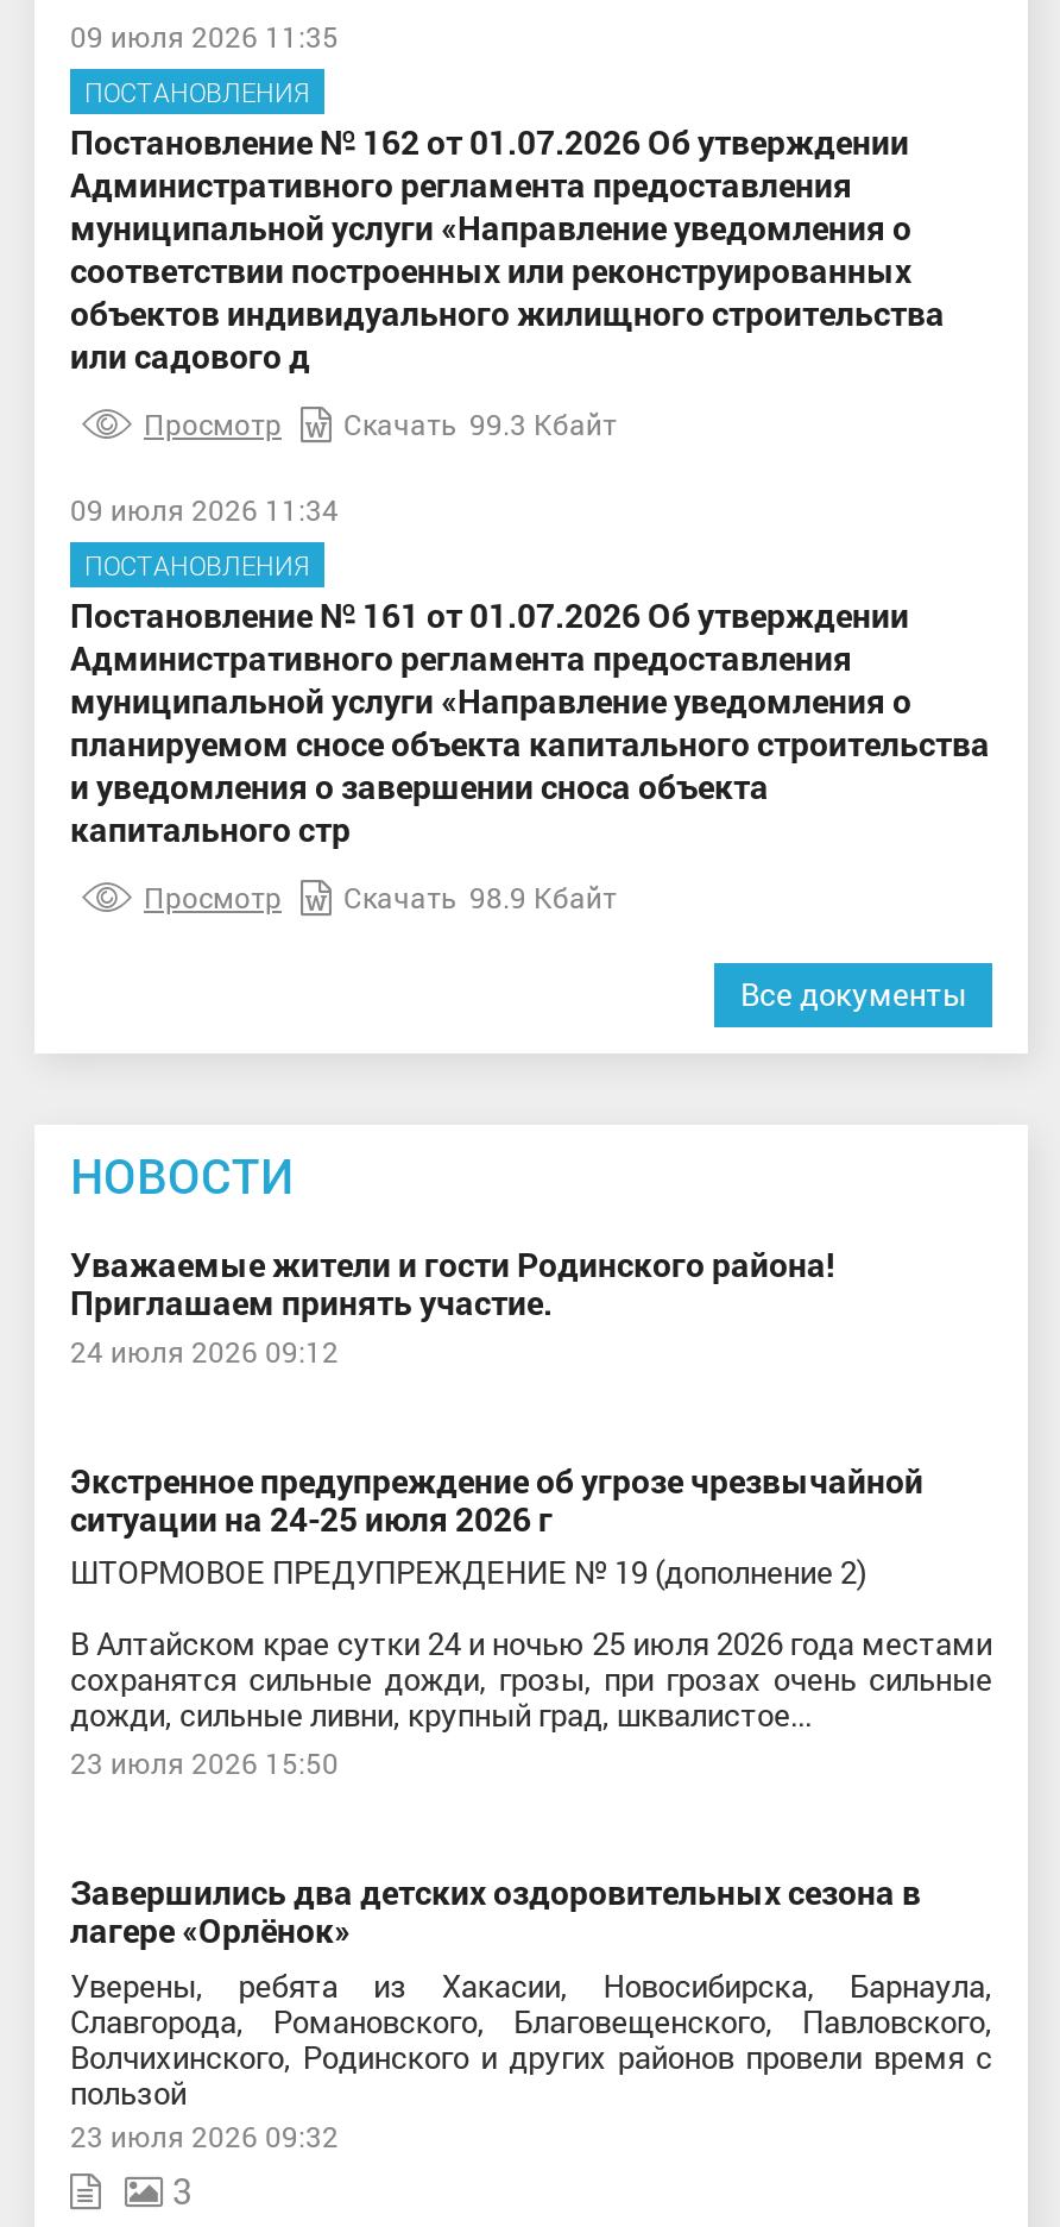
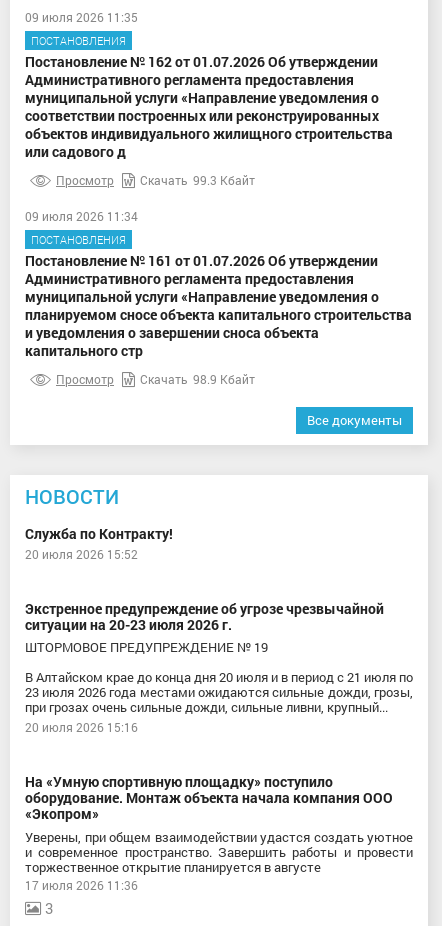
[70,1240,835,1369] Уважаемые жители и гости Родинского района! | Приглашаем принять участие. | 24 июля 2026 09:12 -> [25,523,173,561] Служба по Контракту! | 20 июля 2026 15:52
[70,1495,866,1593] ситуации на 24-25 июля 2026 г | ШТОРМОВОЕ ПРЕДУПРЕЖДЕНИЕ № 19 (дополнение 2) -> [25,614,268,656] ситуации на 20-23 июля 2026 г. | ШТОРМОВОЕ ПРЕДУПРЕЖДЕНИЕ № 19
[70,1622,992,1781] В Алтайском крае сутки 24 и ночью 25 июля 2026 года местами | сохранятся сильные дожди, грозы, при грозах очень сильные | дожди, сильные ливни, крупный град, шквалистое... | 23 июля 2026 15:50 -> [25,668,413,735] В Алтайском крае до конца дня 20 июля и в период с 21 июля по | 23 июля 2026 года местами ожидаются сильные дожди, грозы, | при грозах очень сильные дожди, сильные ливни, крупный... | 20 июля 2026 15:16
[70,1869,992,2154] Завершились два детских оздоровительных сезона в | лагере «Орлёнок» | Уверены, ребята из Хакасии, Новосибирска, Барнаула, | Славгорода, Романовского, Благовещенского, Павловского, | Волчихинского, Родинского и других районов провели время с | пользой | 23 июля 2026 09:32 -> [25,772,413,893] На «Умную спортивную площадку» поступило | оборудование. Монтаж объекта начала компания ООО | «Экопром» | Уверены, при общем взаимодействии удастся создать уютное | и современное пространство. Завершить работы и провести | торжественное открытие планируется в августе | 17 июля 2026 11:36

